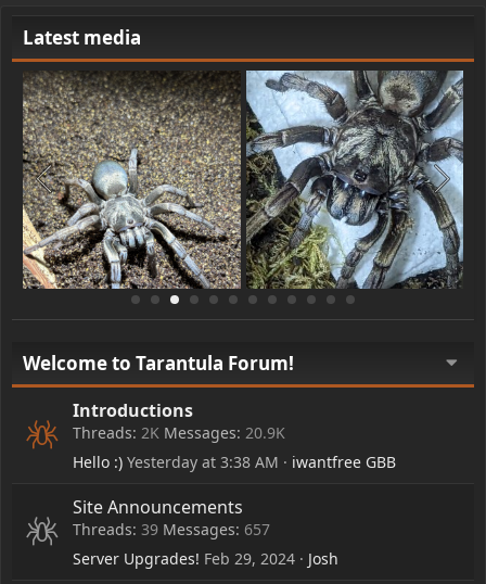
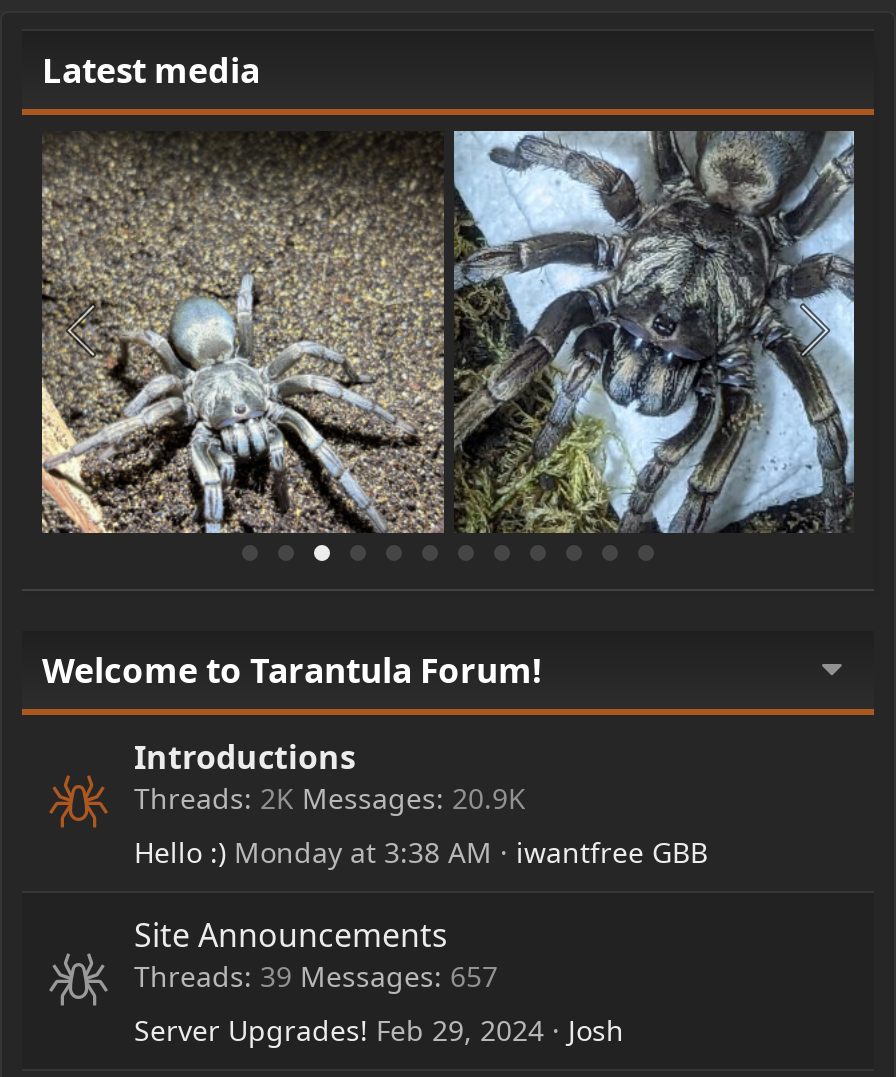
[73,451,279,472] Hello :) Yesterday at 3:38 AM -> [134,832,492,870] Hello :) Monday at 3:38 AM

